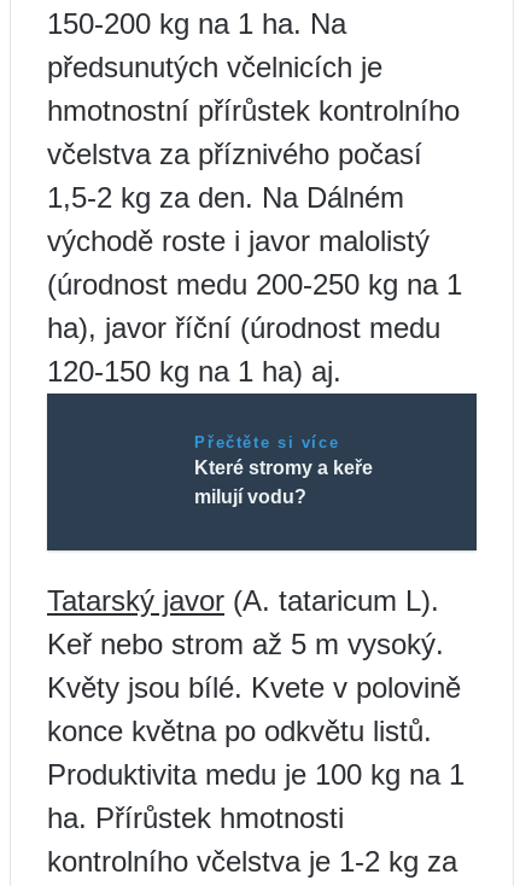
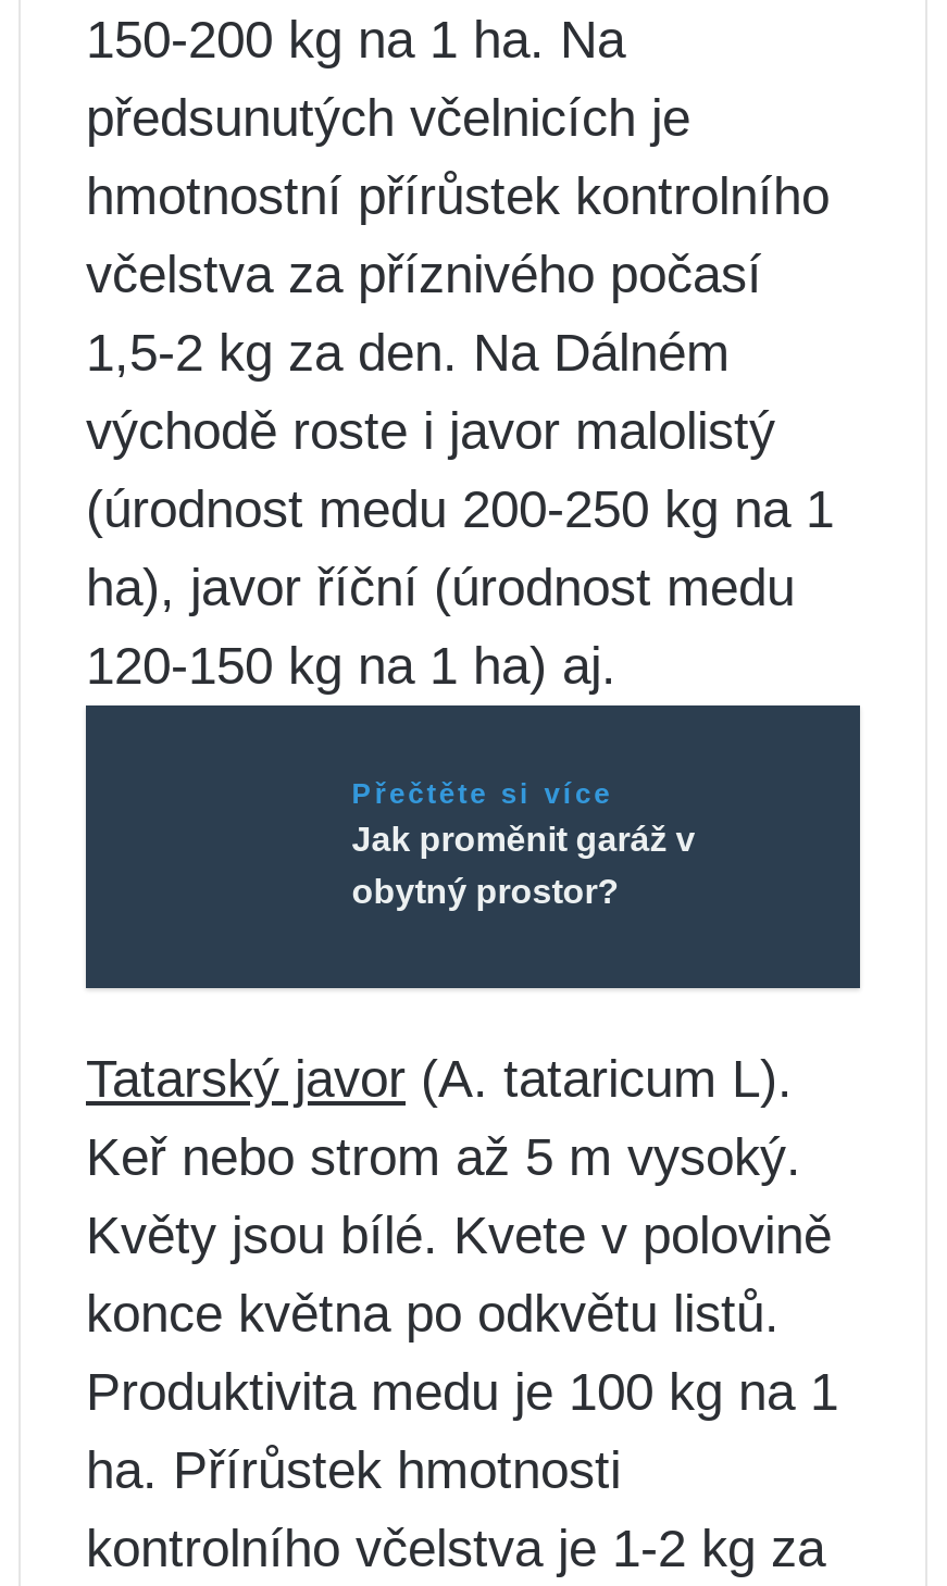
[195,458,373,507] Které stromy a keře | milují vodu? -> [352,820,695,909] Jak proměnit garáž v | obytný prostor?

